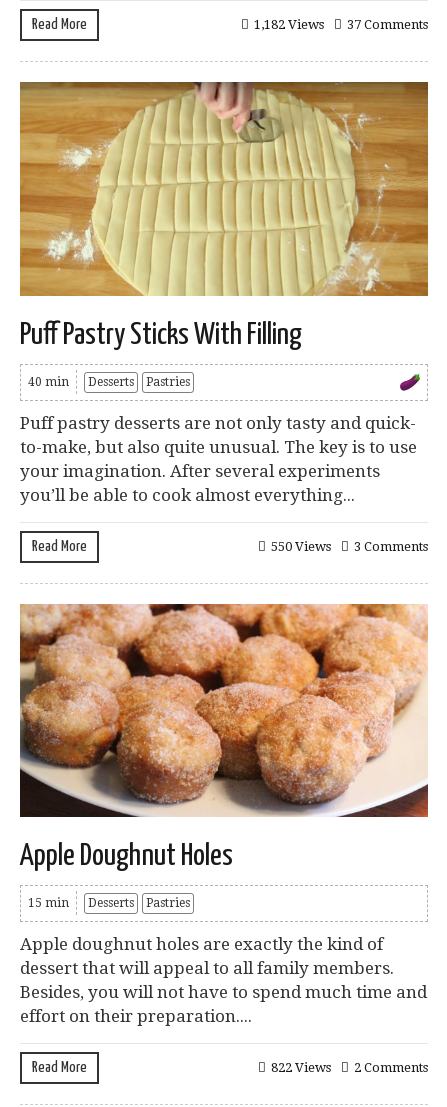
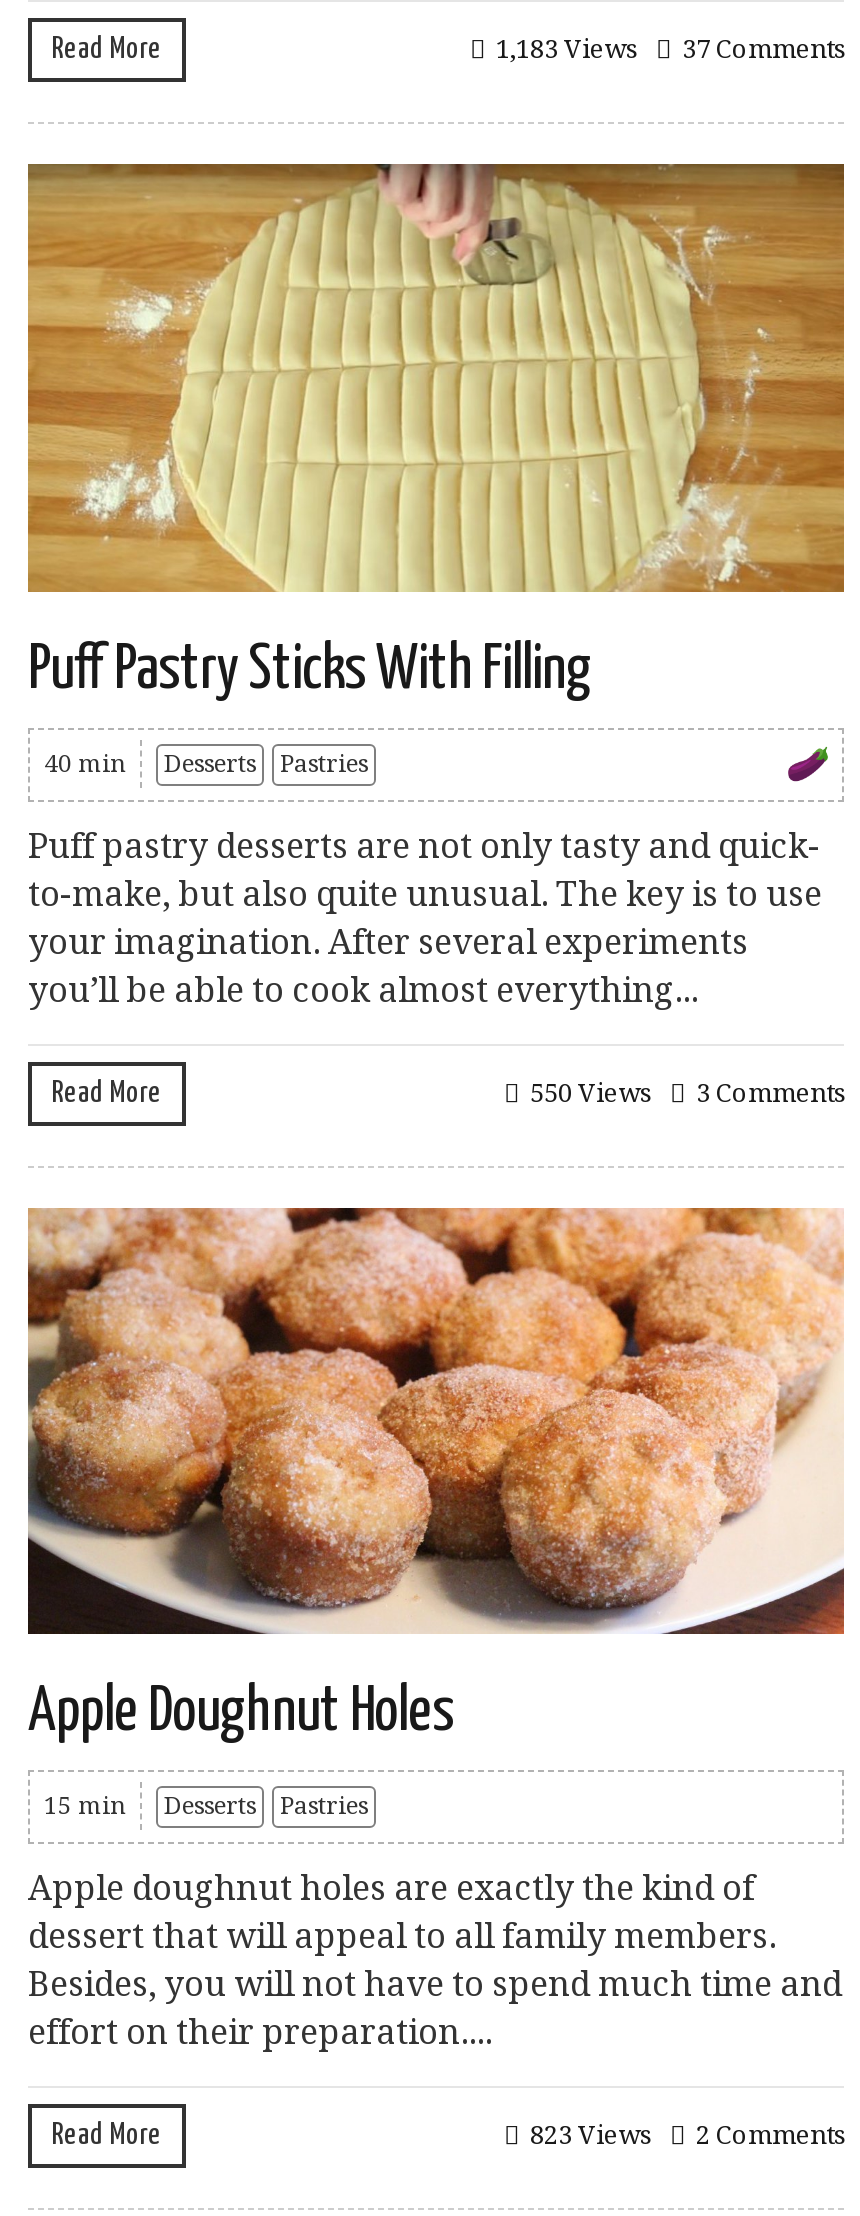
[254,17,428,32] 1,182 Views 37 Comments -> [496,34,844,64] 1,183 Views 37 Comments
[271,1060,428,1075] 822 Views 2 Comments -> [530,2120,844,2150] 823 Views 2 Comments

